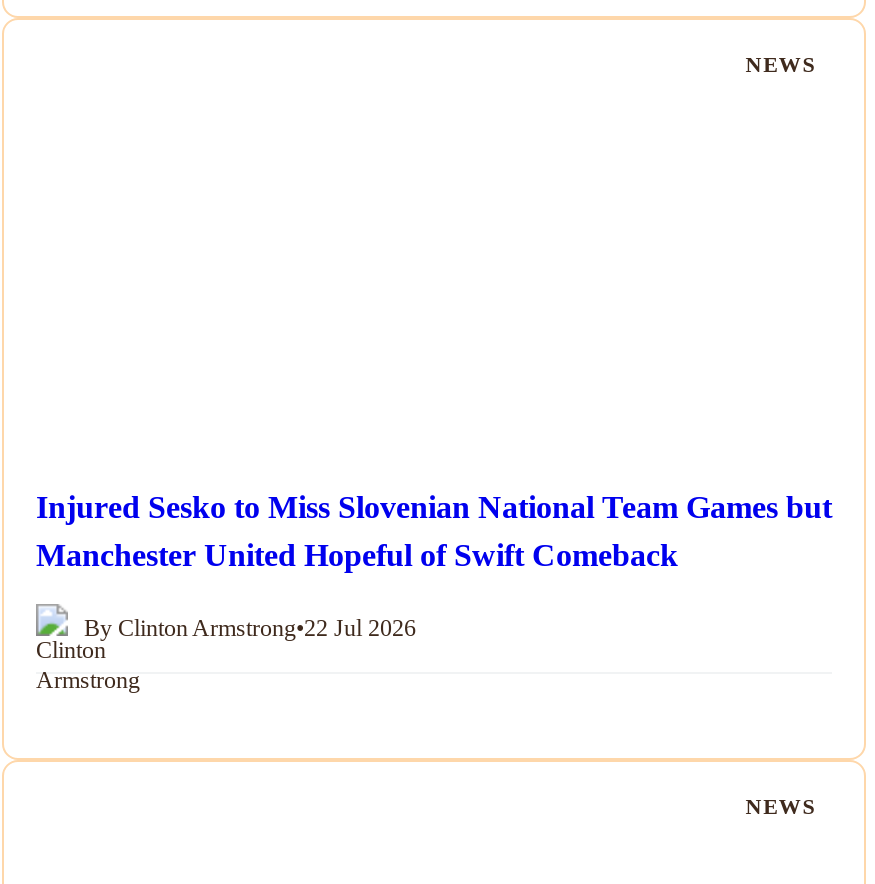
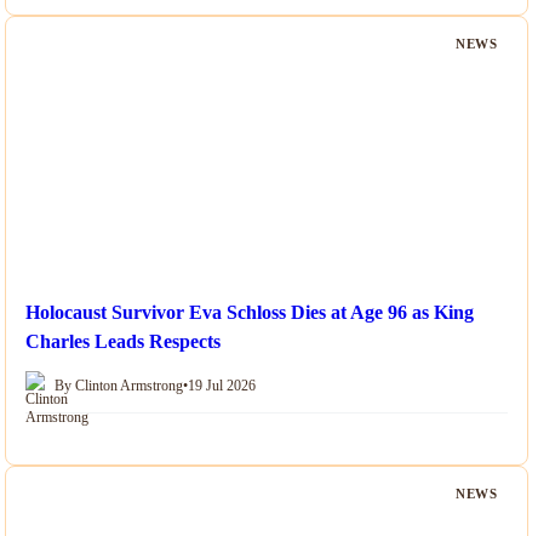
[36,491,832,573] Injured Sesko to Miss Slovenian National Team Games but | Manchester United Hopeful of Swift Comeback -> [25,302,474,352] Holocaust Survivor Eva Schloss Dies at Age 96 as King | Charles Leads Respects
[84,614,416,642] By Clinton Armstrong•22 Jul 2026 -> [55,377,256,394] By Clinton Armstrong•19 Jul 2026

